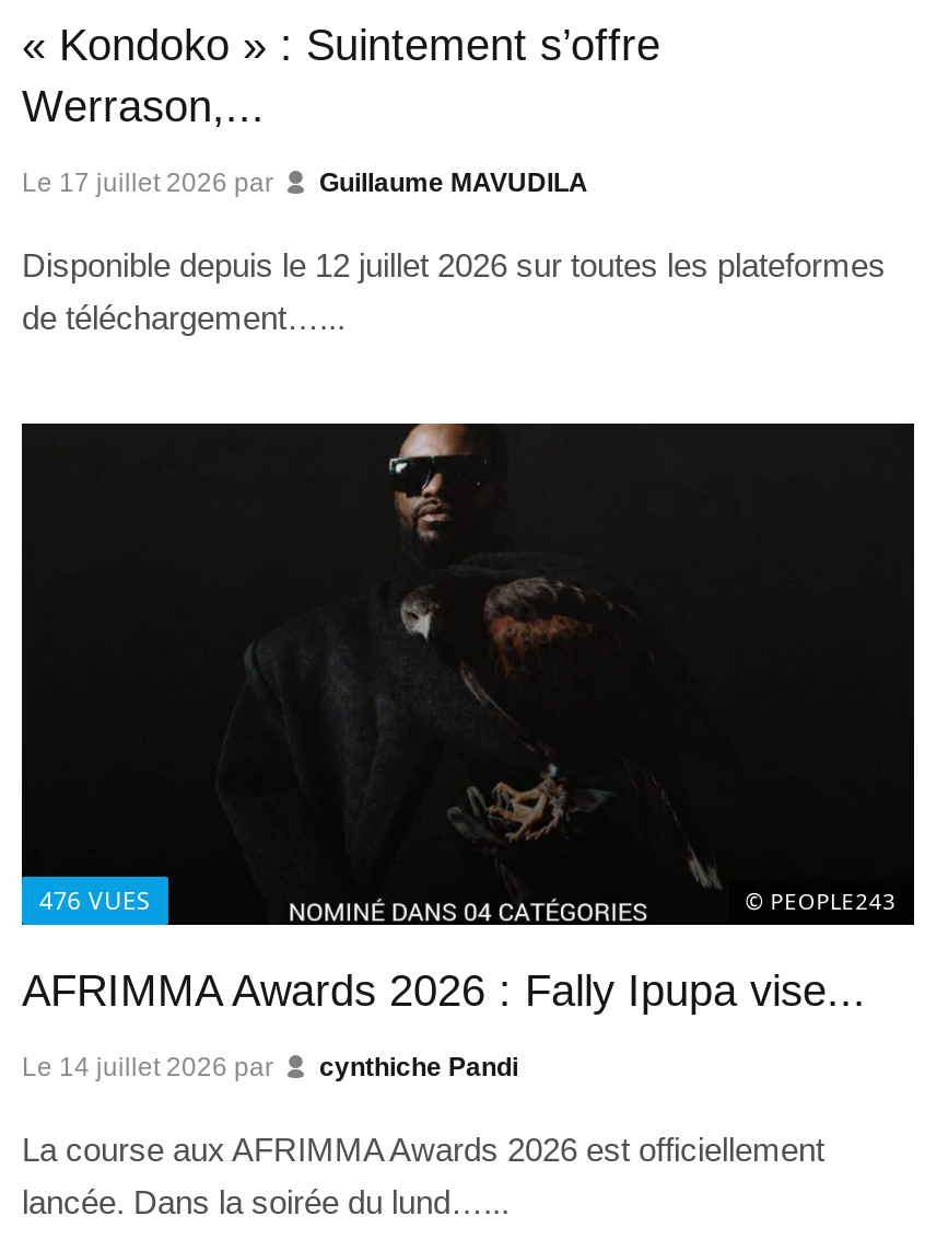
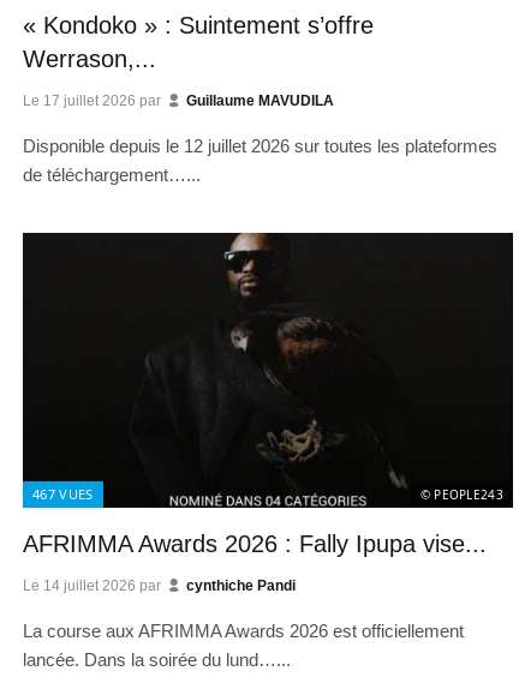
[39,883,150,916] 476 VUES -> [32,485,93,503] 467 VUES

